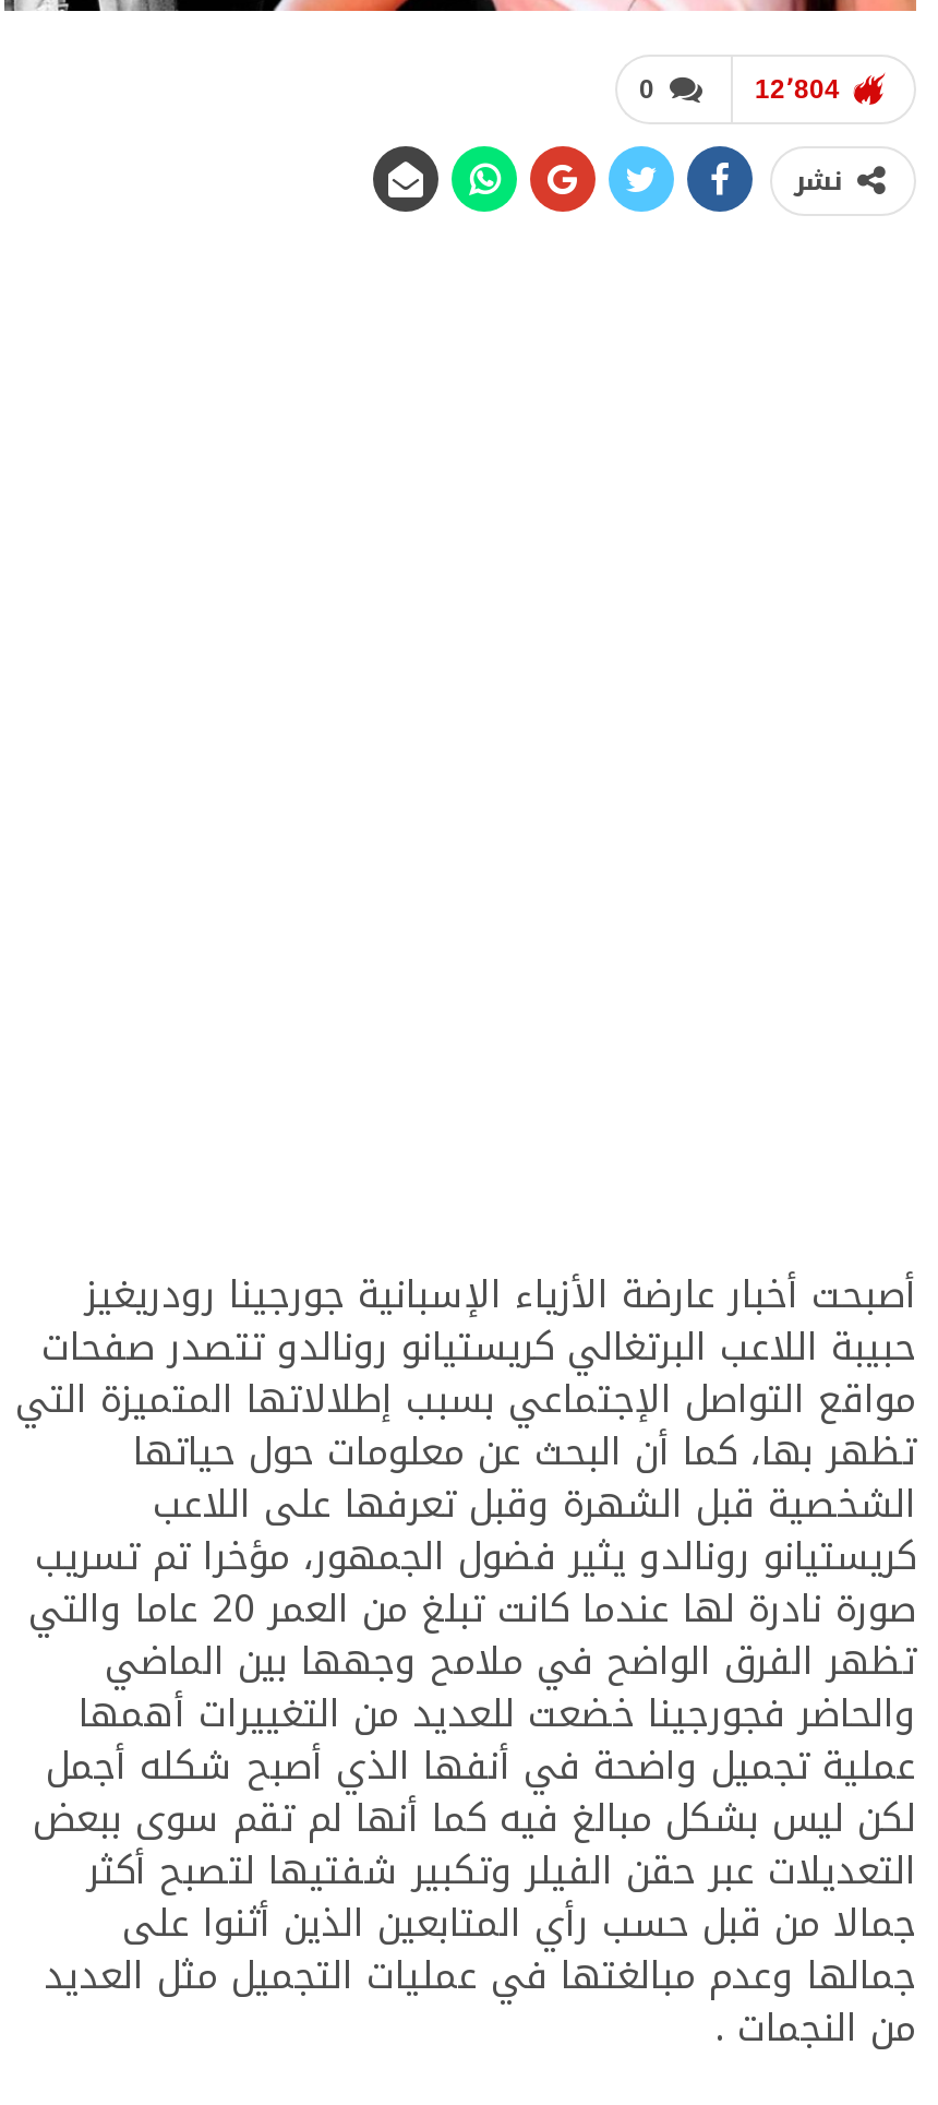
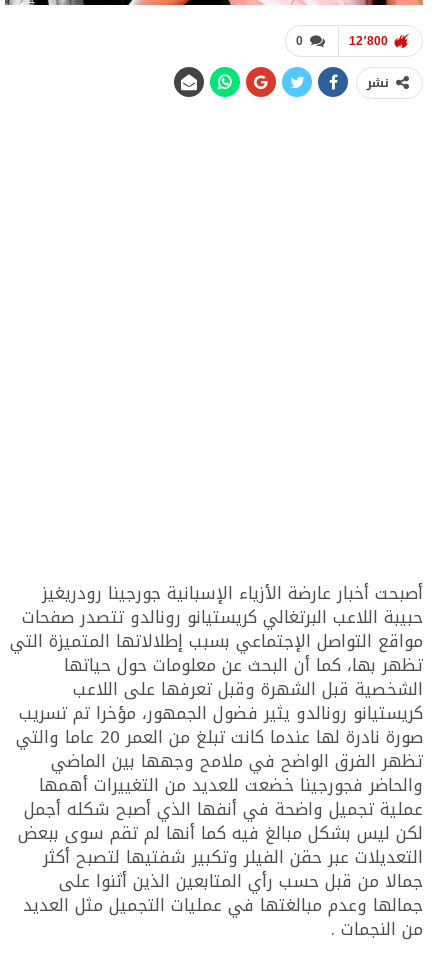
[755,75,840,106] 12٬804 -> [349,34,388,48] 12٬800

